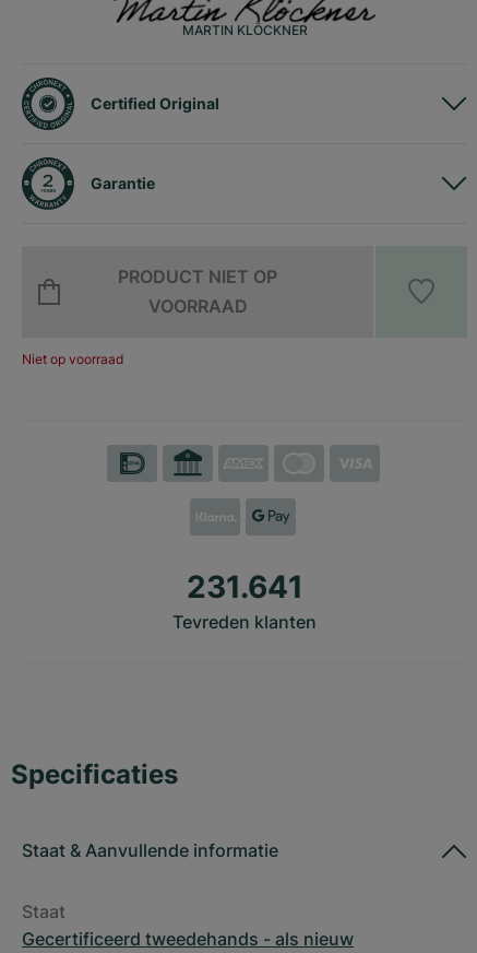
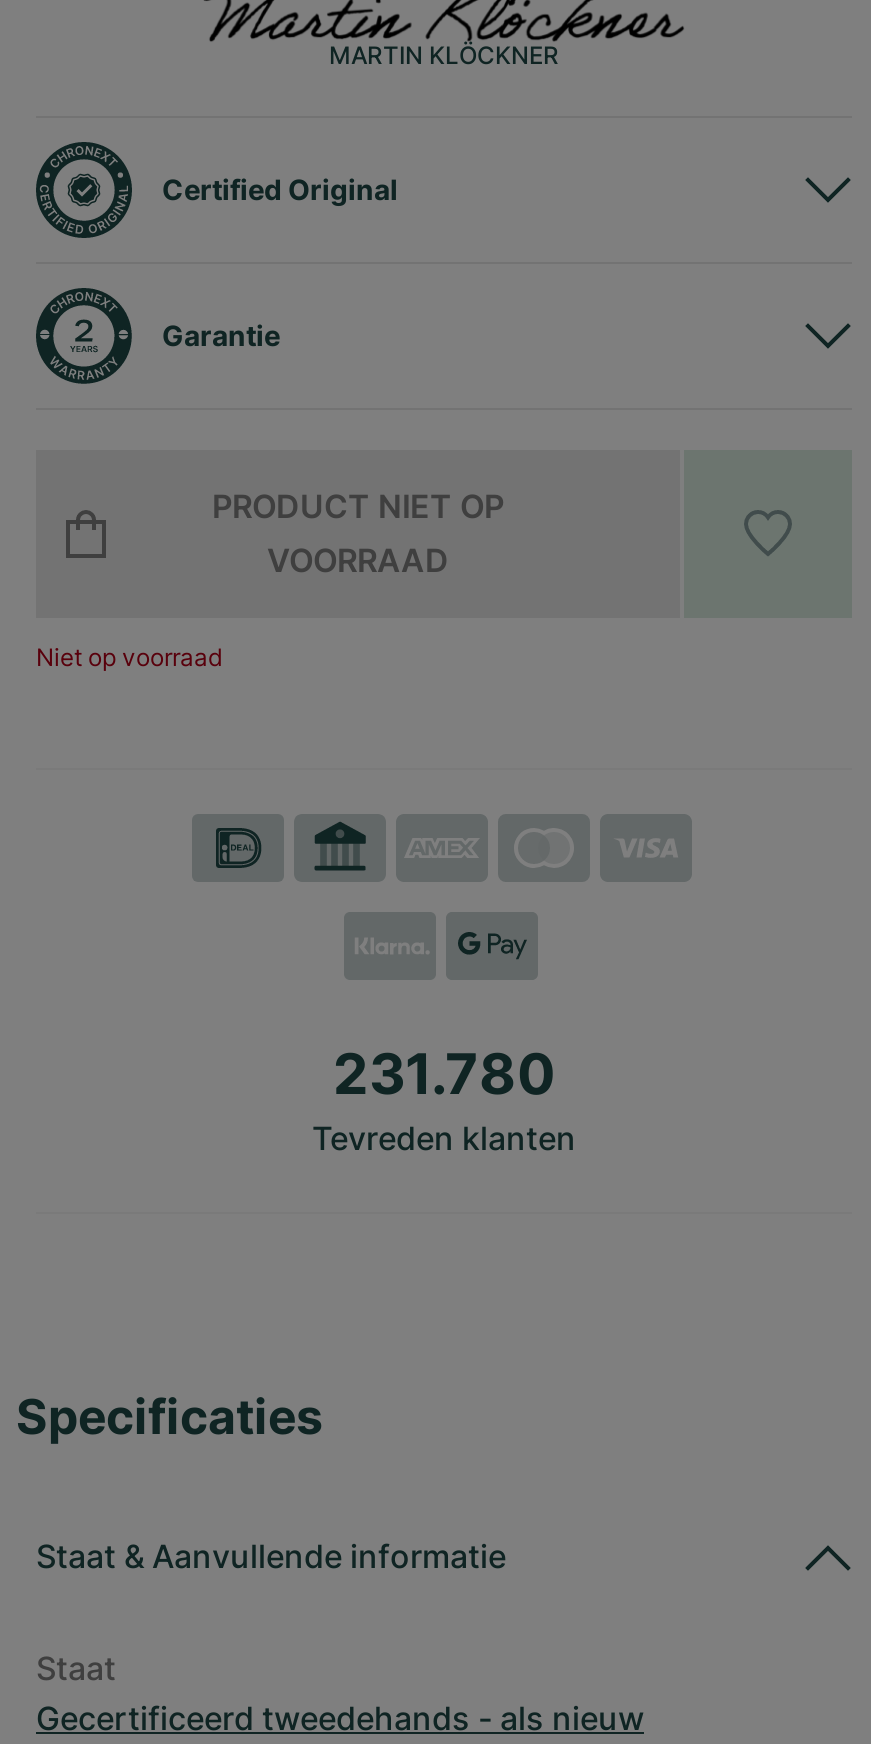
[186,568,303,605] 231.641 -> [333,1040,555,1108] 231.780

